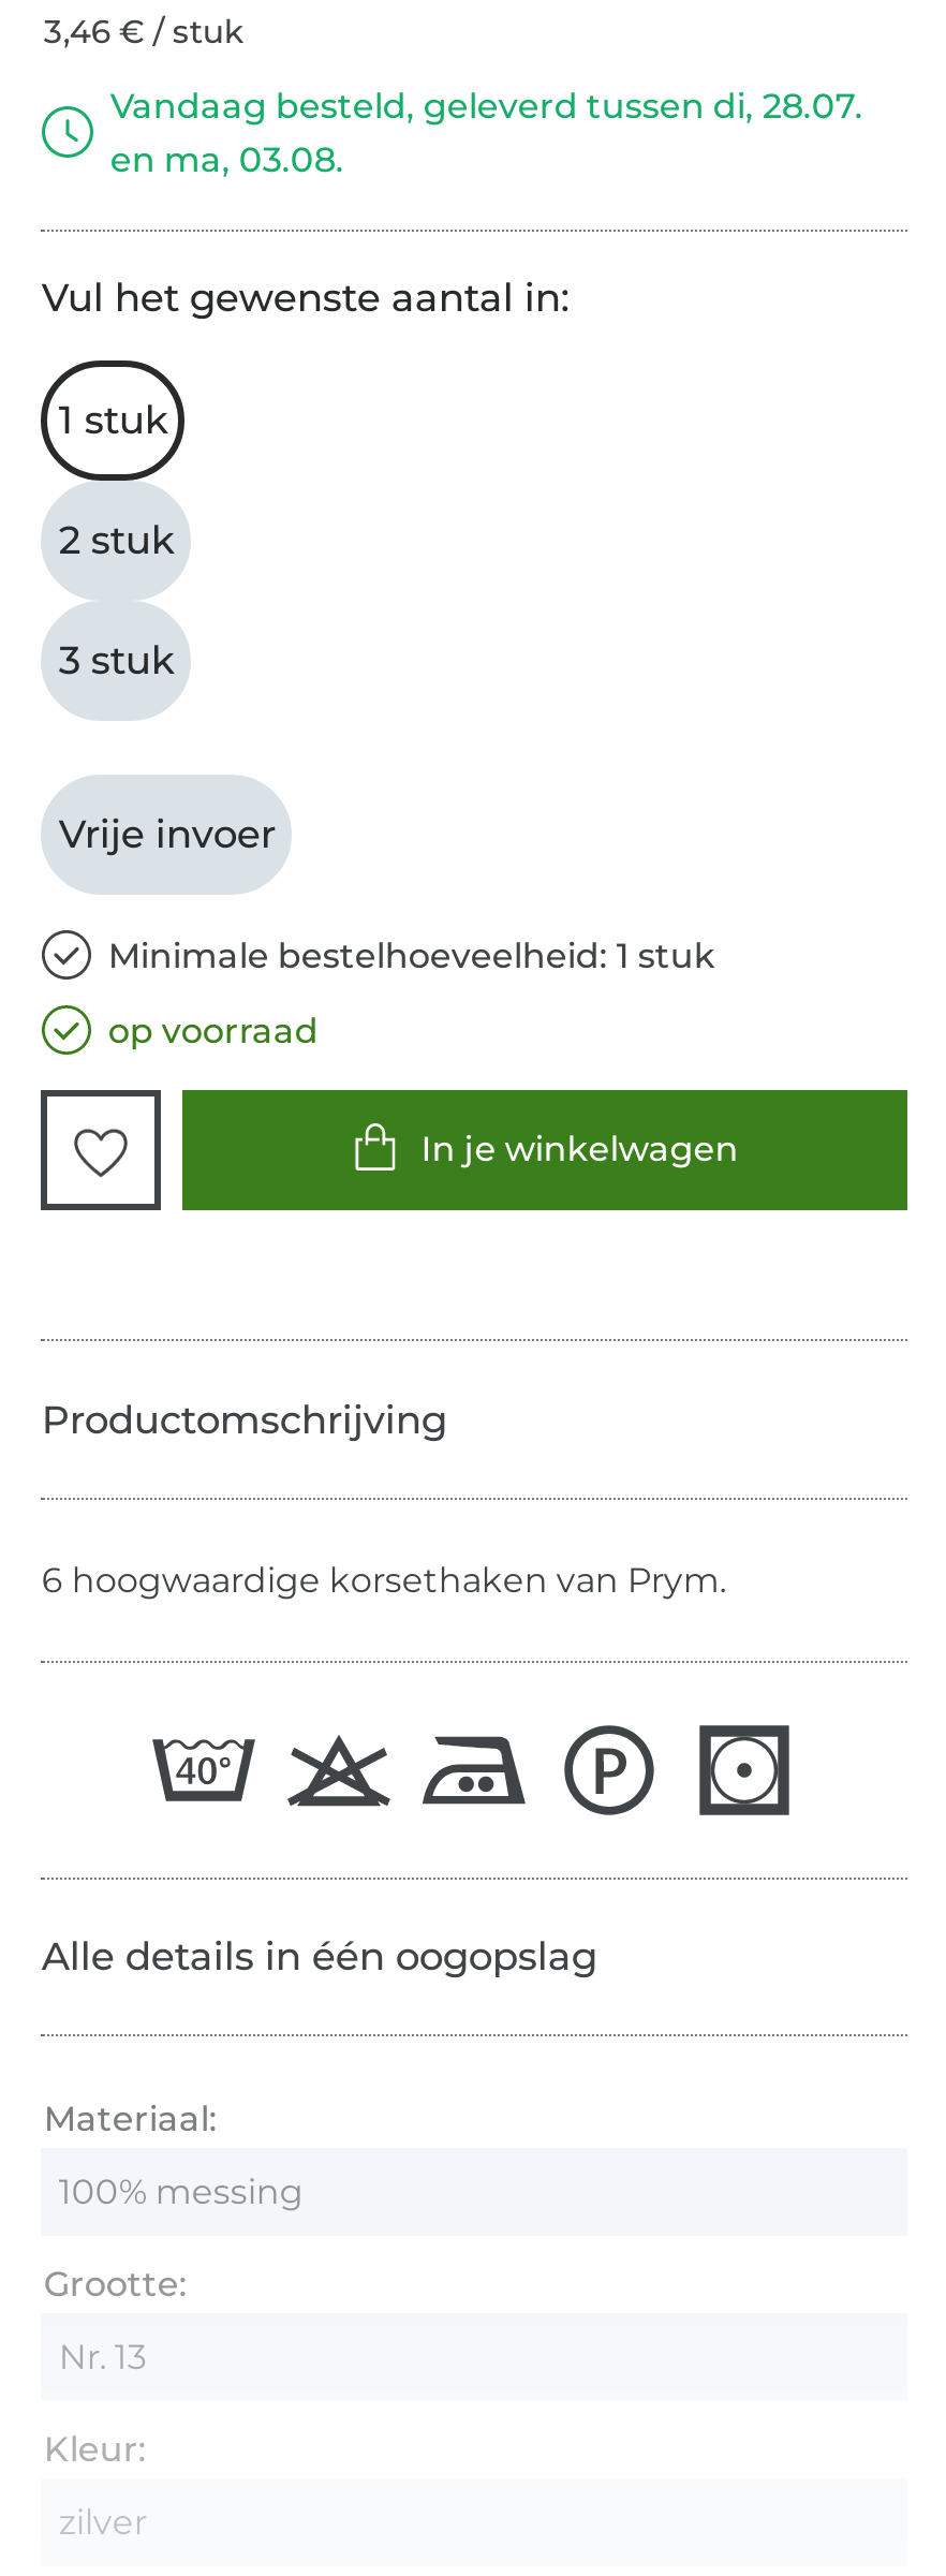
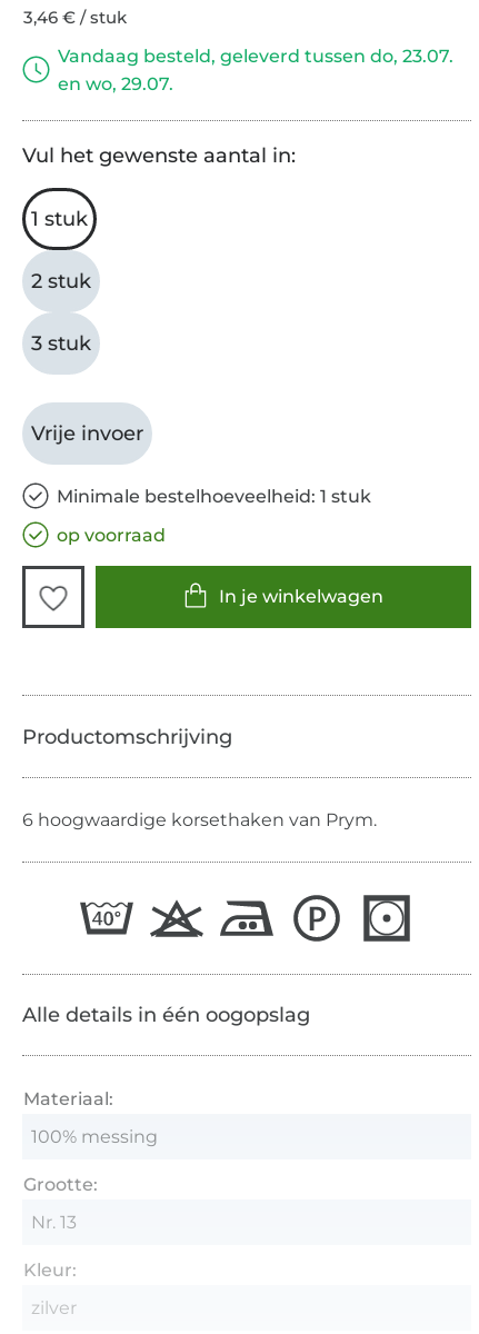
[110,85,863,126] Vandaag besteld, geleverd tussen di, 28.07. -> [58,45,454,66] Vandaag besteld, geleverd tussen do, 23.07.
[110,139,344,180] en ma, 03.08. -> [58,73,174,94] en wo, 29.07.

